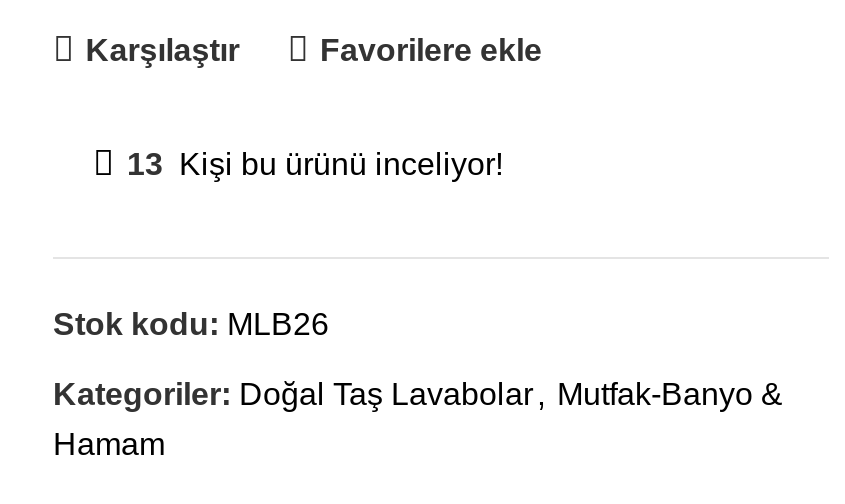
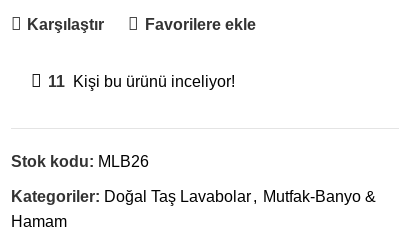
[127,147,503,181] 13 Kişi bu ürünü inceliyor! -> [48,73,235,90] 11 Kişi bu ürünü inceliyor!

